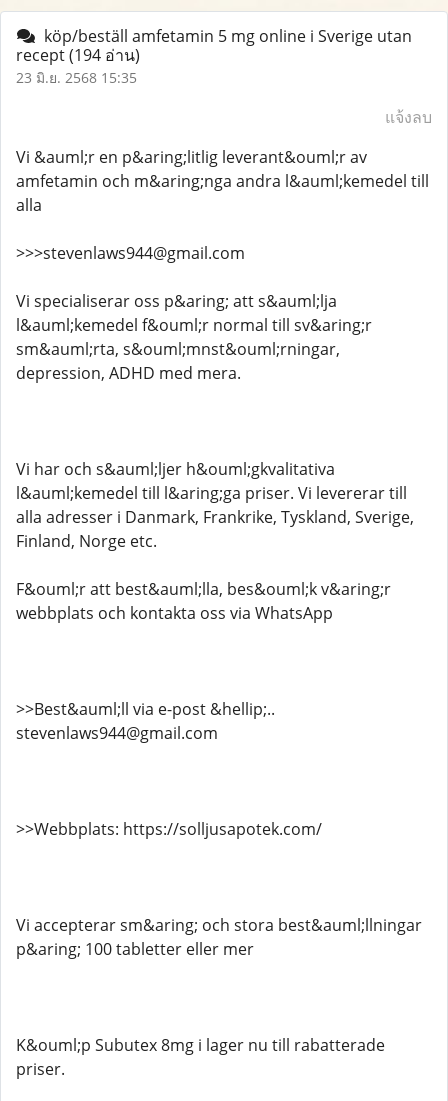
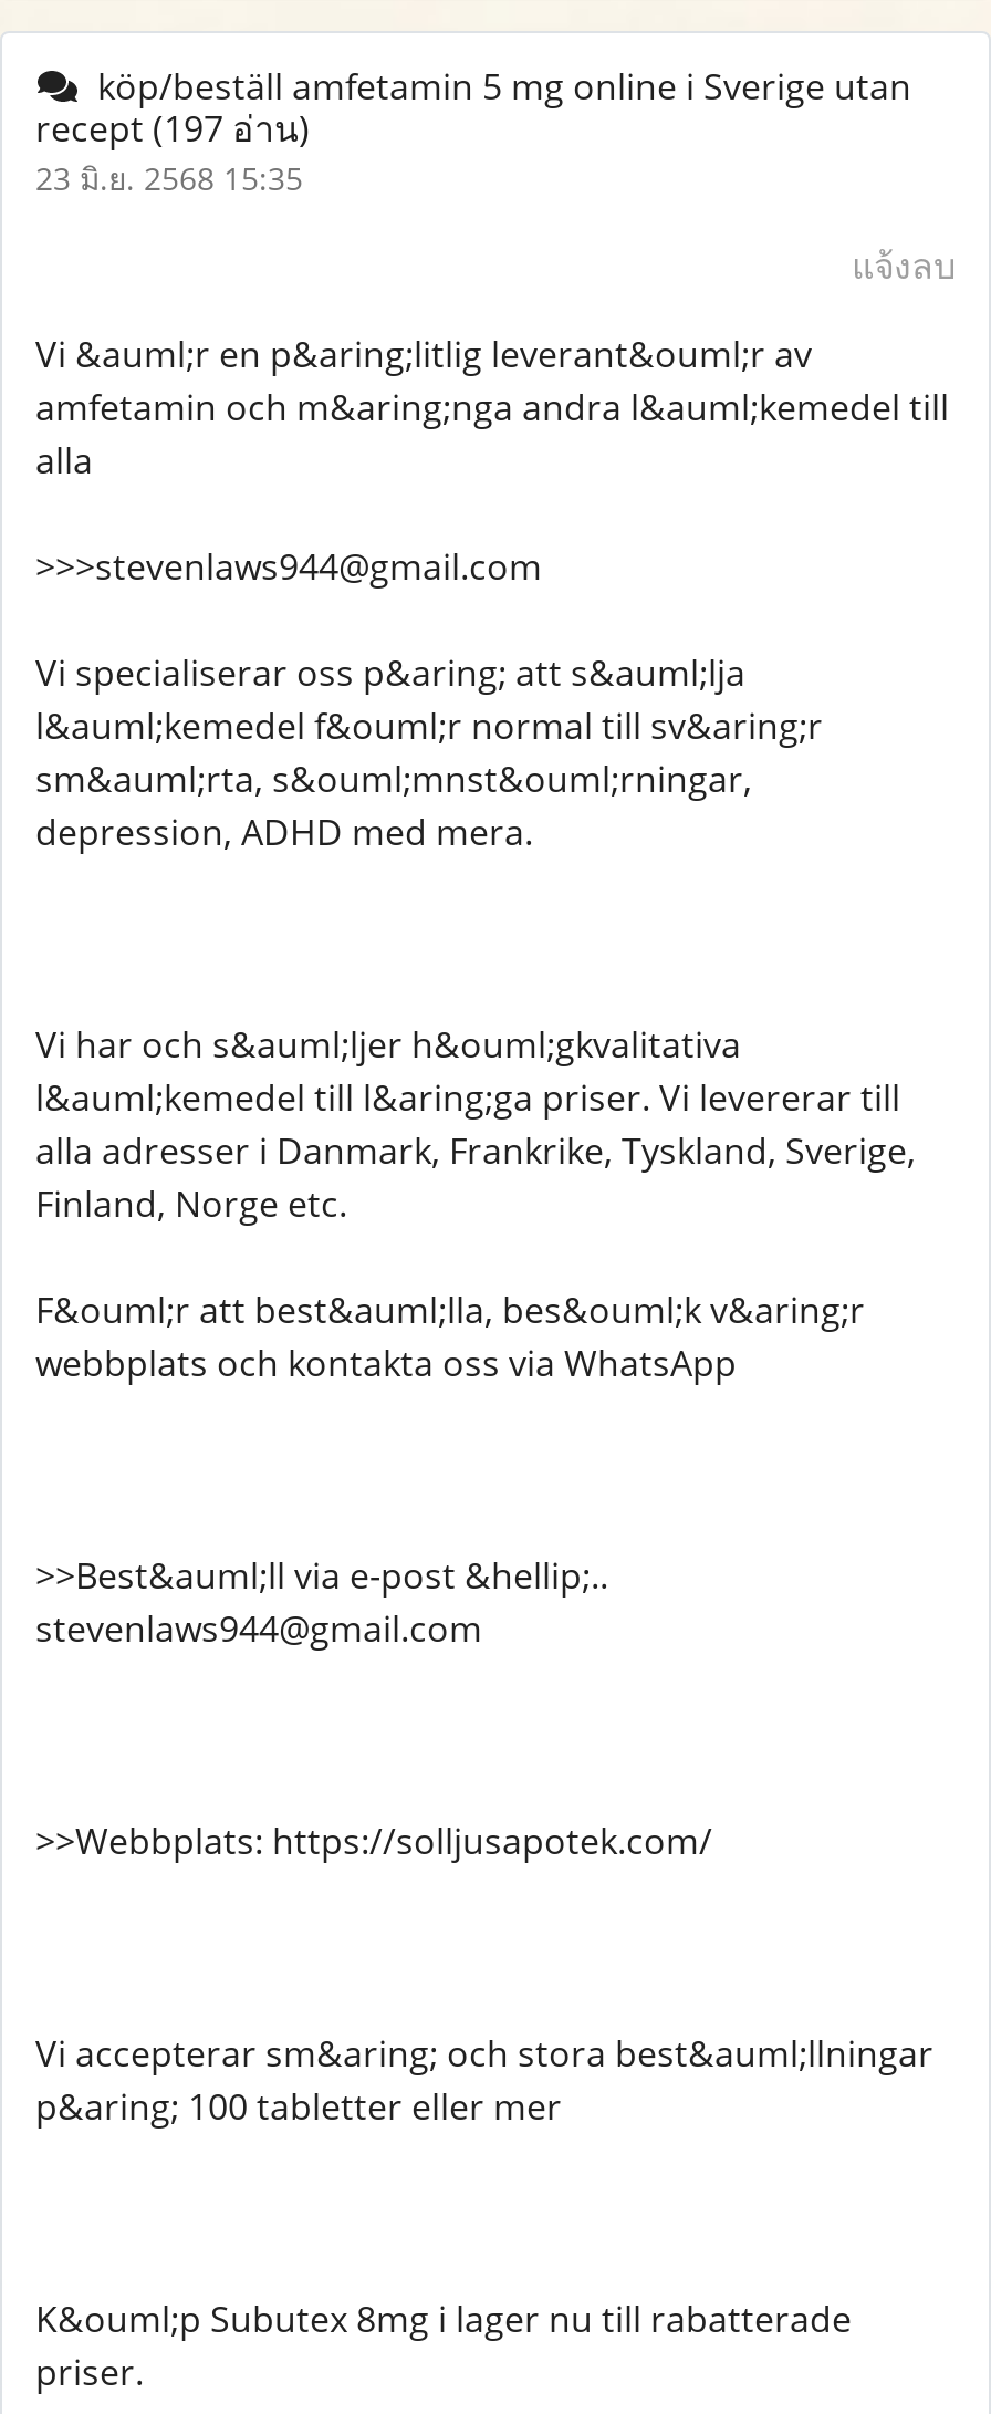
[16,44,140,66] recept (194 อ่าน) -> [35,104,310,153] recept (197 อ่าน)

